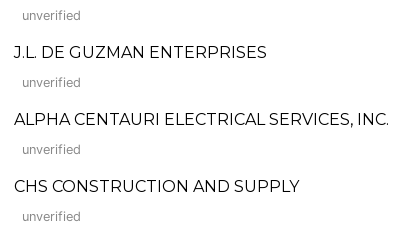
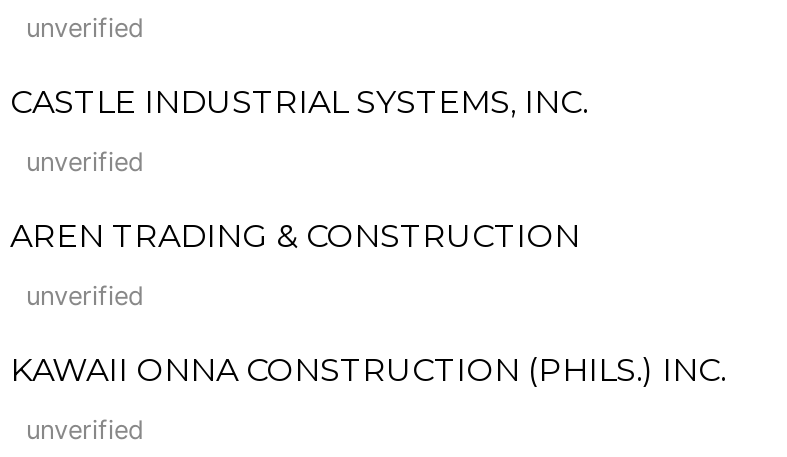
[14,43,267,62] J.L. DE GUZMAN ENTERPRISES -> [10,83,588,121] CASTLE INDUSTRIAL SYSTEMS, INC.
[14,110,389,129] ALPHA CENTAURI ELECTRICAL SERVICES, INC. -> [10,217,580,255] AREN TRADING & CONSTRUCTION
[14,177,299,196] CHS CONSTRUCTION AND SUPPLY -> [10,351,726,389] KAWAII ONNA CONSTRUCTION (PHILS.) INC.

